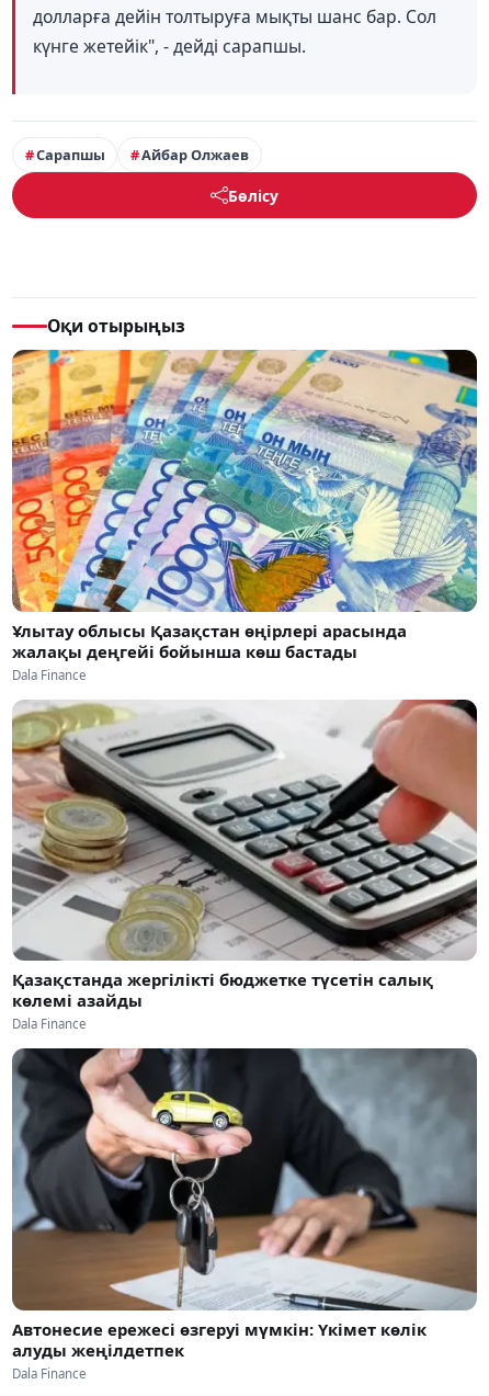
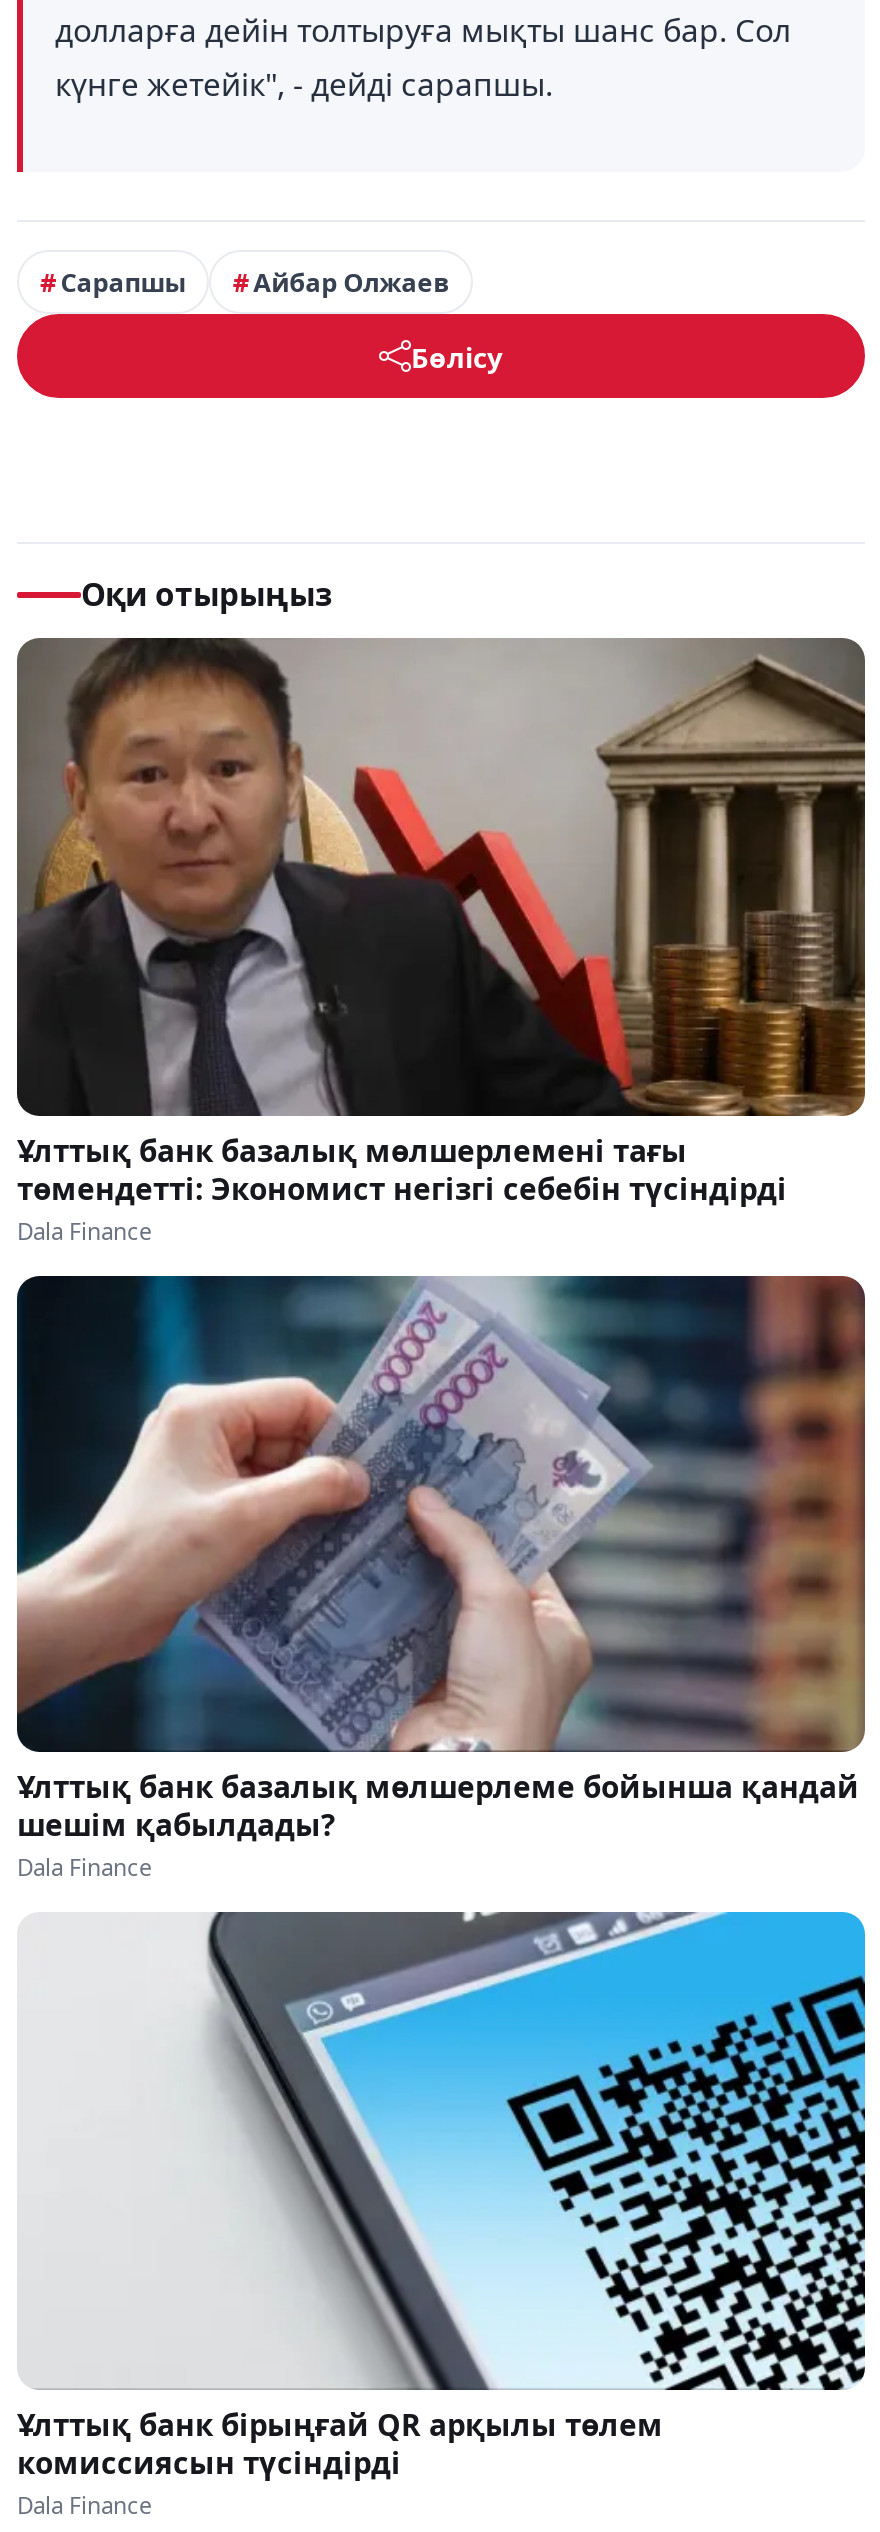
[11,349,478,662] [image] | Ұлытау облысы Қазақстан өңірлері арасында | жалақы деңгейі бойынша көш бастады -> [15,636,867,1207] [image] | Ұлттық банк базалық мөлшерлемені тағы | төмендетті: Экономист негізгі себебін түсіндірді
[11,699,477,1011] [image] | Қазақстанда жергілікті бюджетке түсетін салық | көлемі азайды -> [15,1274,867,1845] [image] | Ұлттық банк базалық мөлшерлеме бойынша қандай | шешім қабылдады?
[11,1047,478,1361] [image] | Автонесие ережесі өзгеруі мүмкін: Үкімет көлік | алуды жеңілдетпек -> [17,1910,867,2482] [image] | Ұлттық банк бірыңғай QR арқылы төлем | комиссиясын түсіндірді

